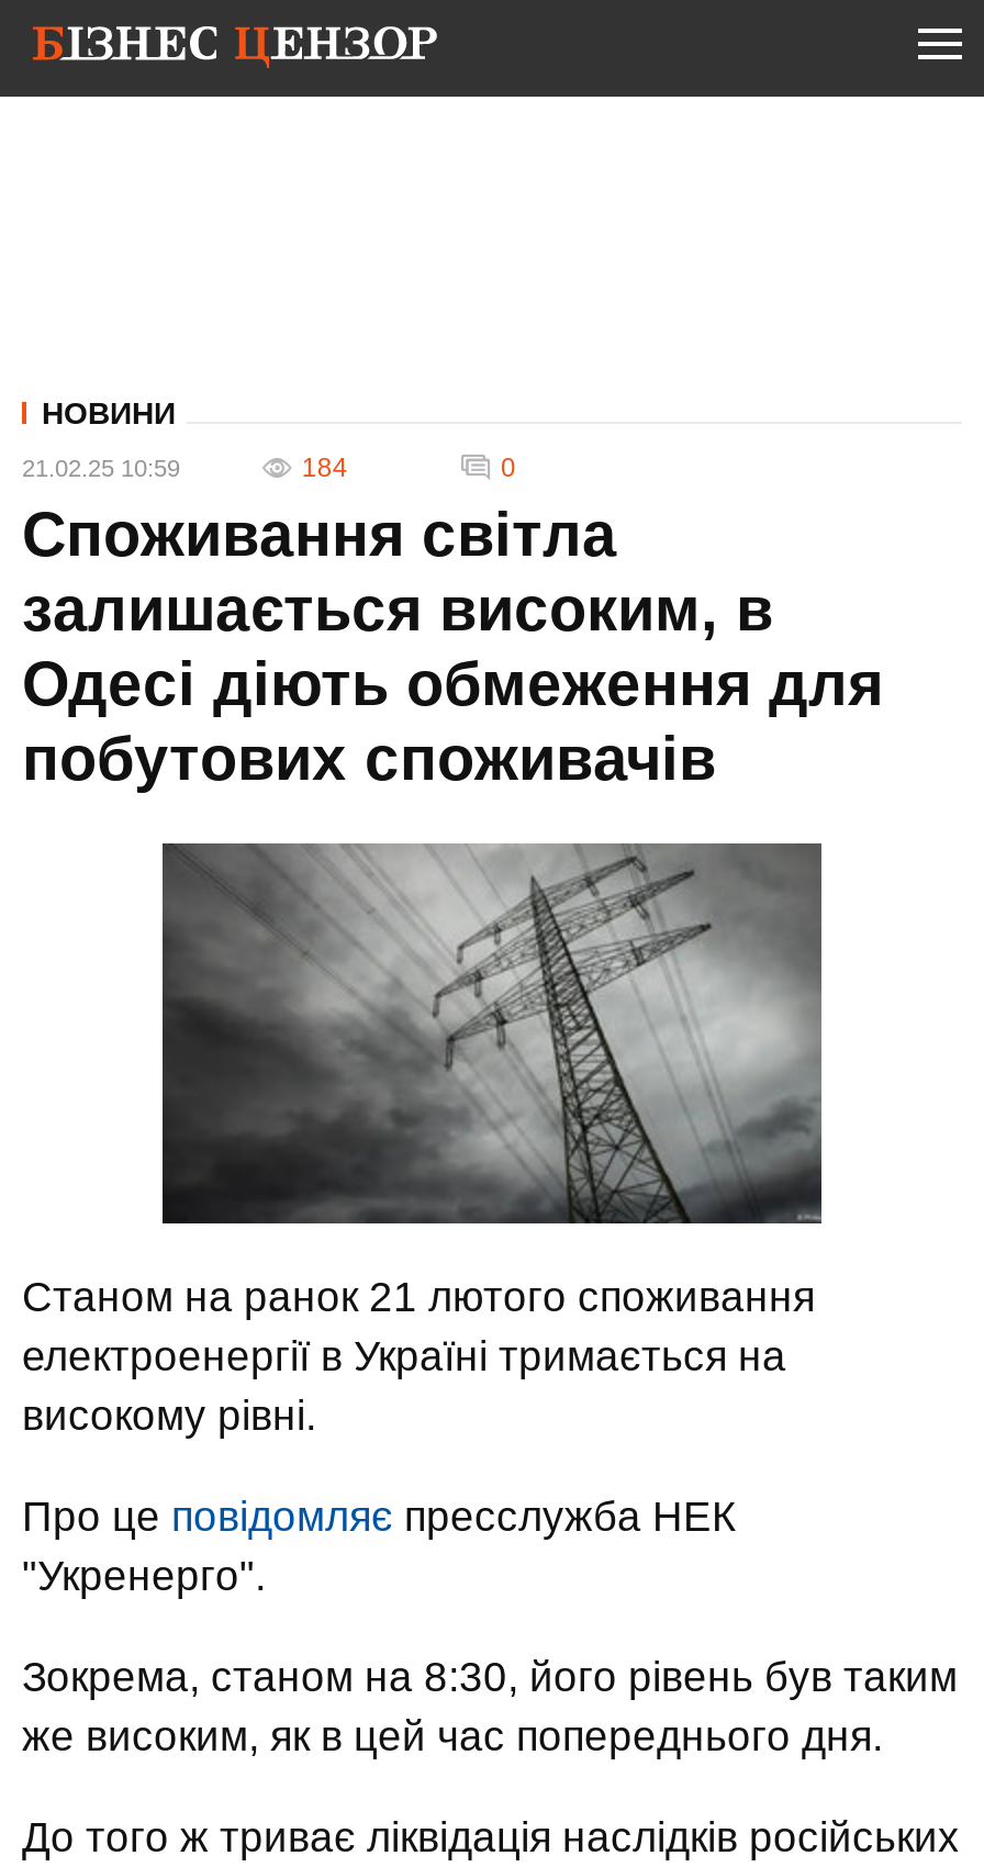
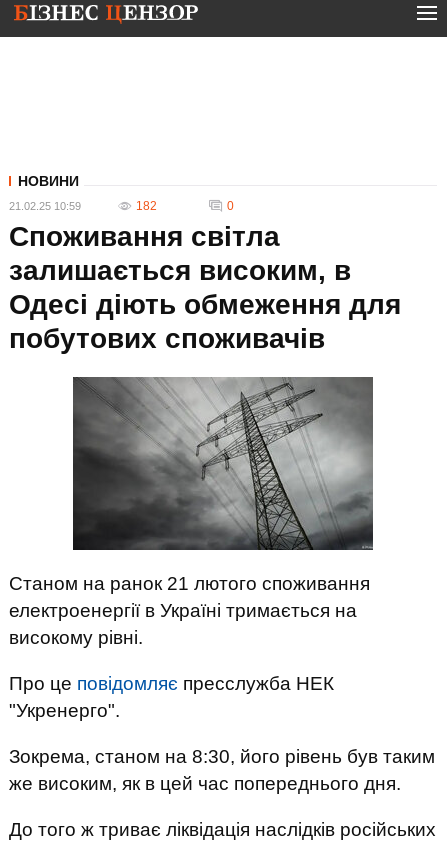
[302,452,348,483] 184 -> [136,199,157,213] 182

